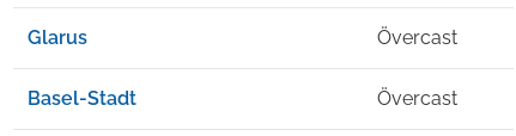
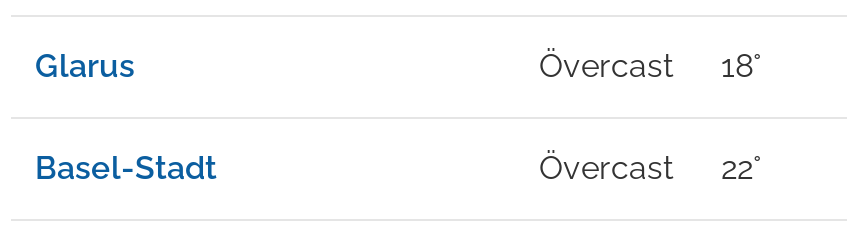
none -> [721,47,761,85] 18°
none -> [721,149,761,187] 22°

